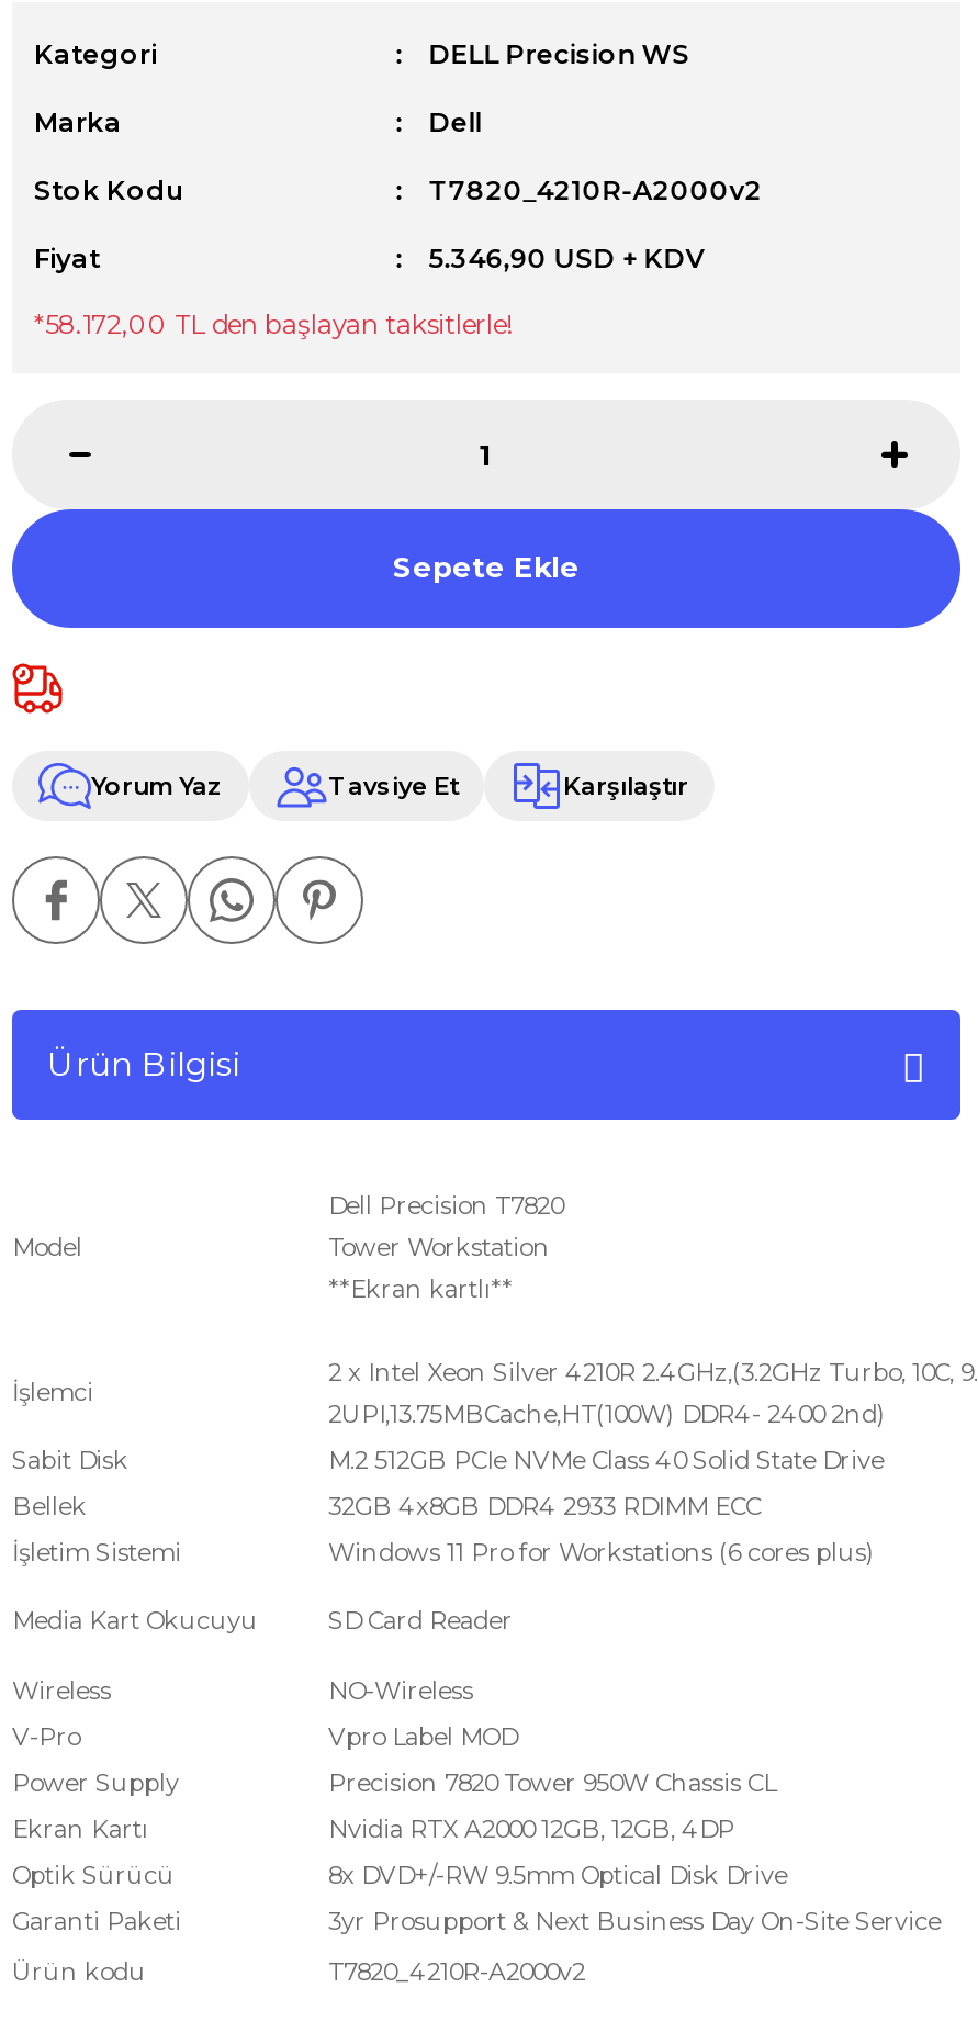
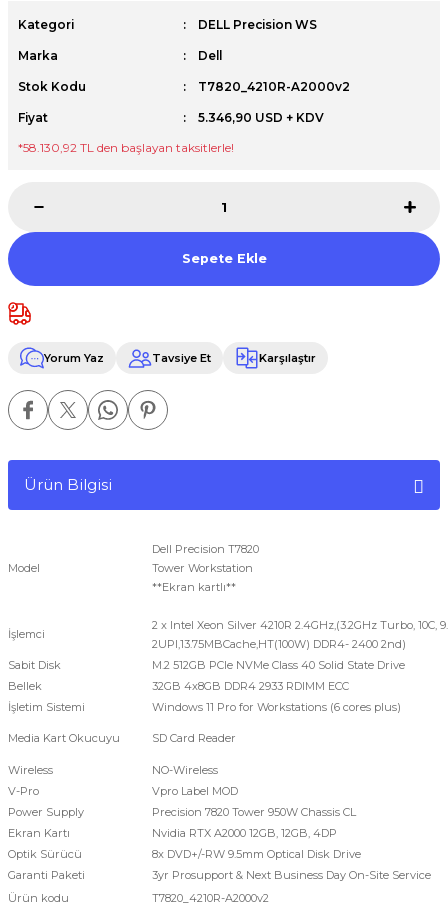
[34,307,513,340] *58.172,00 TL den başlayan taksitlerle! -> [18,140,234,155] *58.130,92 TL den başlayan taksitlerle!

